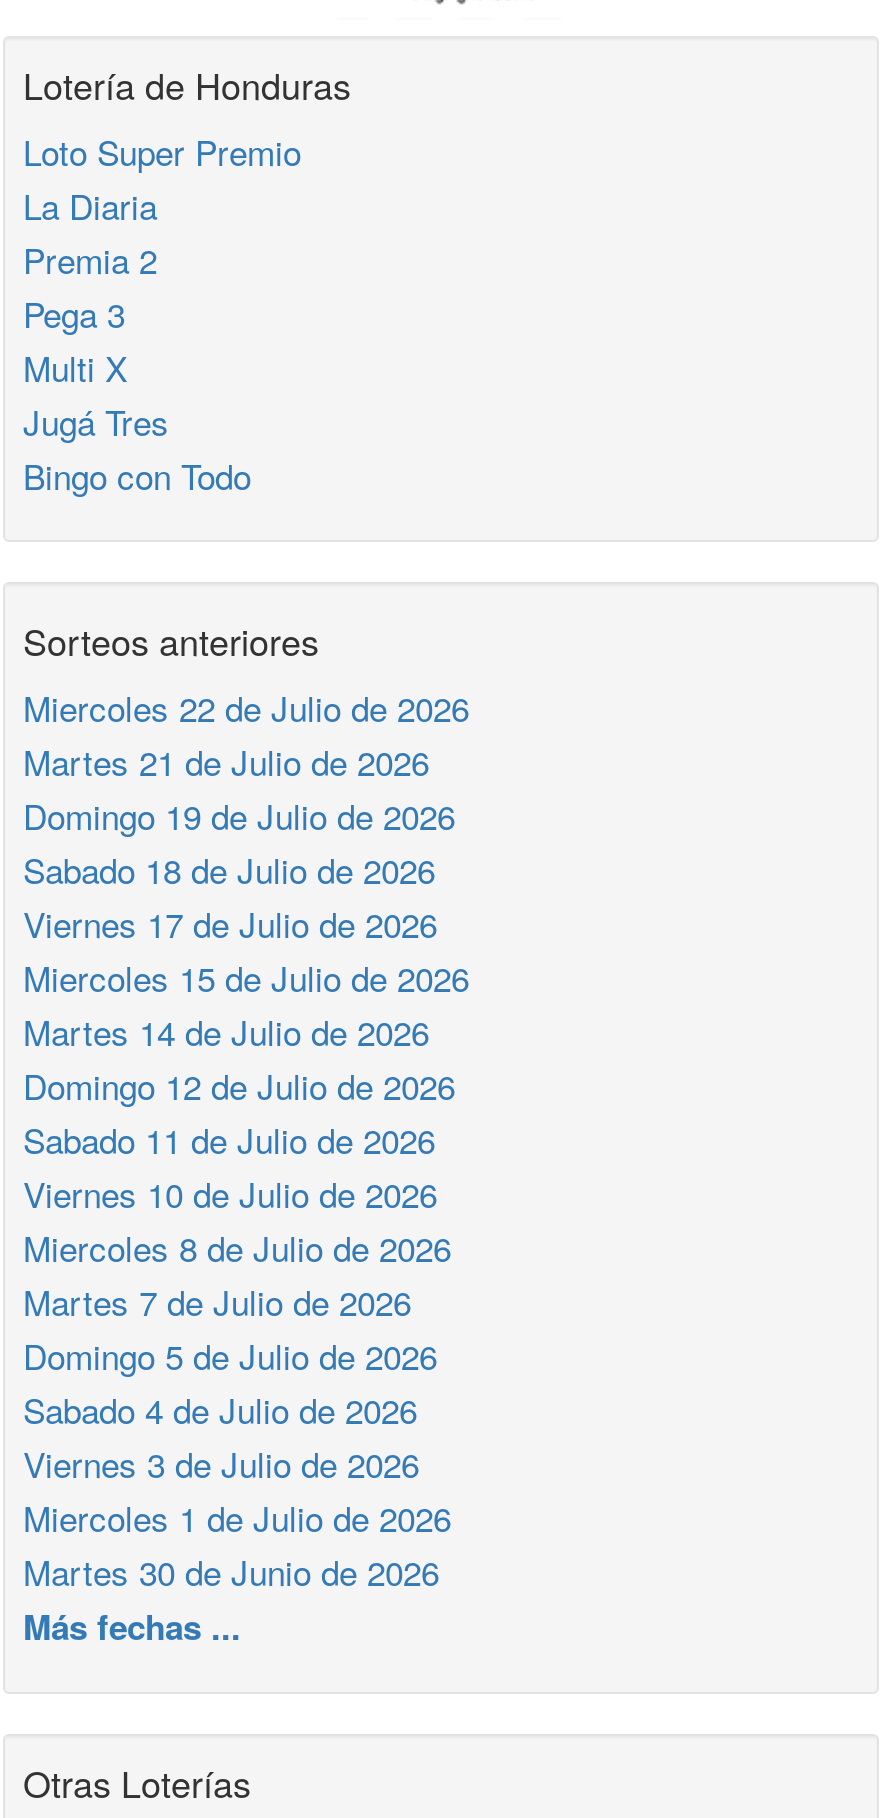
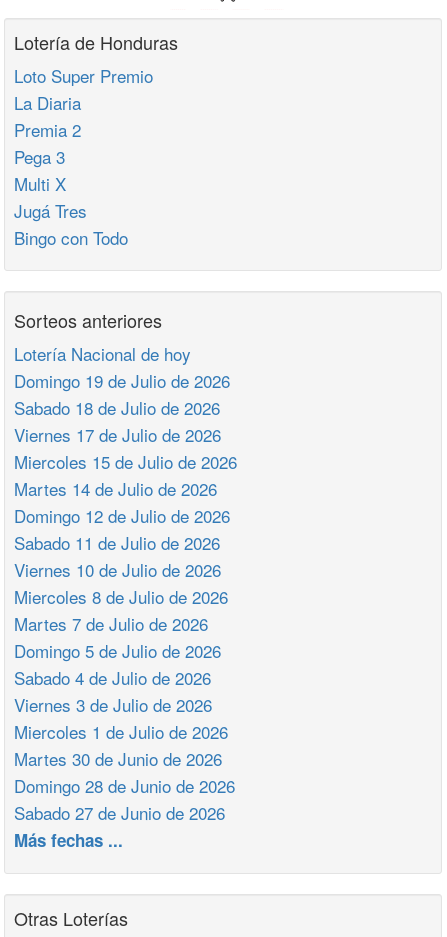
[23,682,469,786] Miercoles 22 de Julio de 2026 | Martes 21 de Julio de 2026 -> [14,341,191,366] Lotería Nacional de hoy
moved [23,790,469,1596] -> [14,368,237,771]: Domingo 19 de Julio de 2026 | Sabado 18 de Julio de 2026 | Viernes 17 de Julio de 2026 | ... | Miercoles 1 de Julio de 2026 | Martes 30 de Junio de 2026
none -> [14,773,235,825] Domingo 28 de Junio de 2026 | Sabado 27 de Junio de 2026

